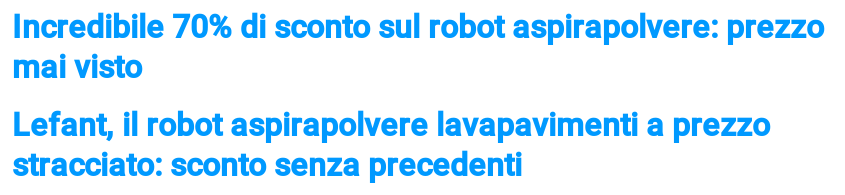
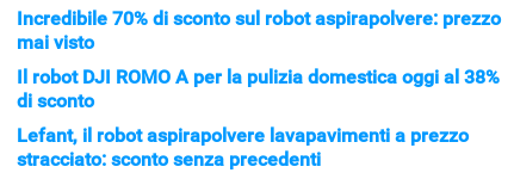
none -> [17,66,500,113] Il robot DJI ROMO A per la pulizia domestica oggi al 38% | di sconto

